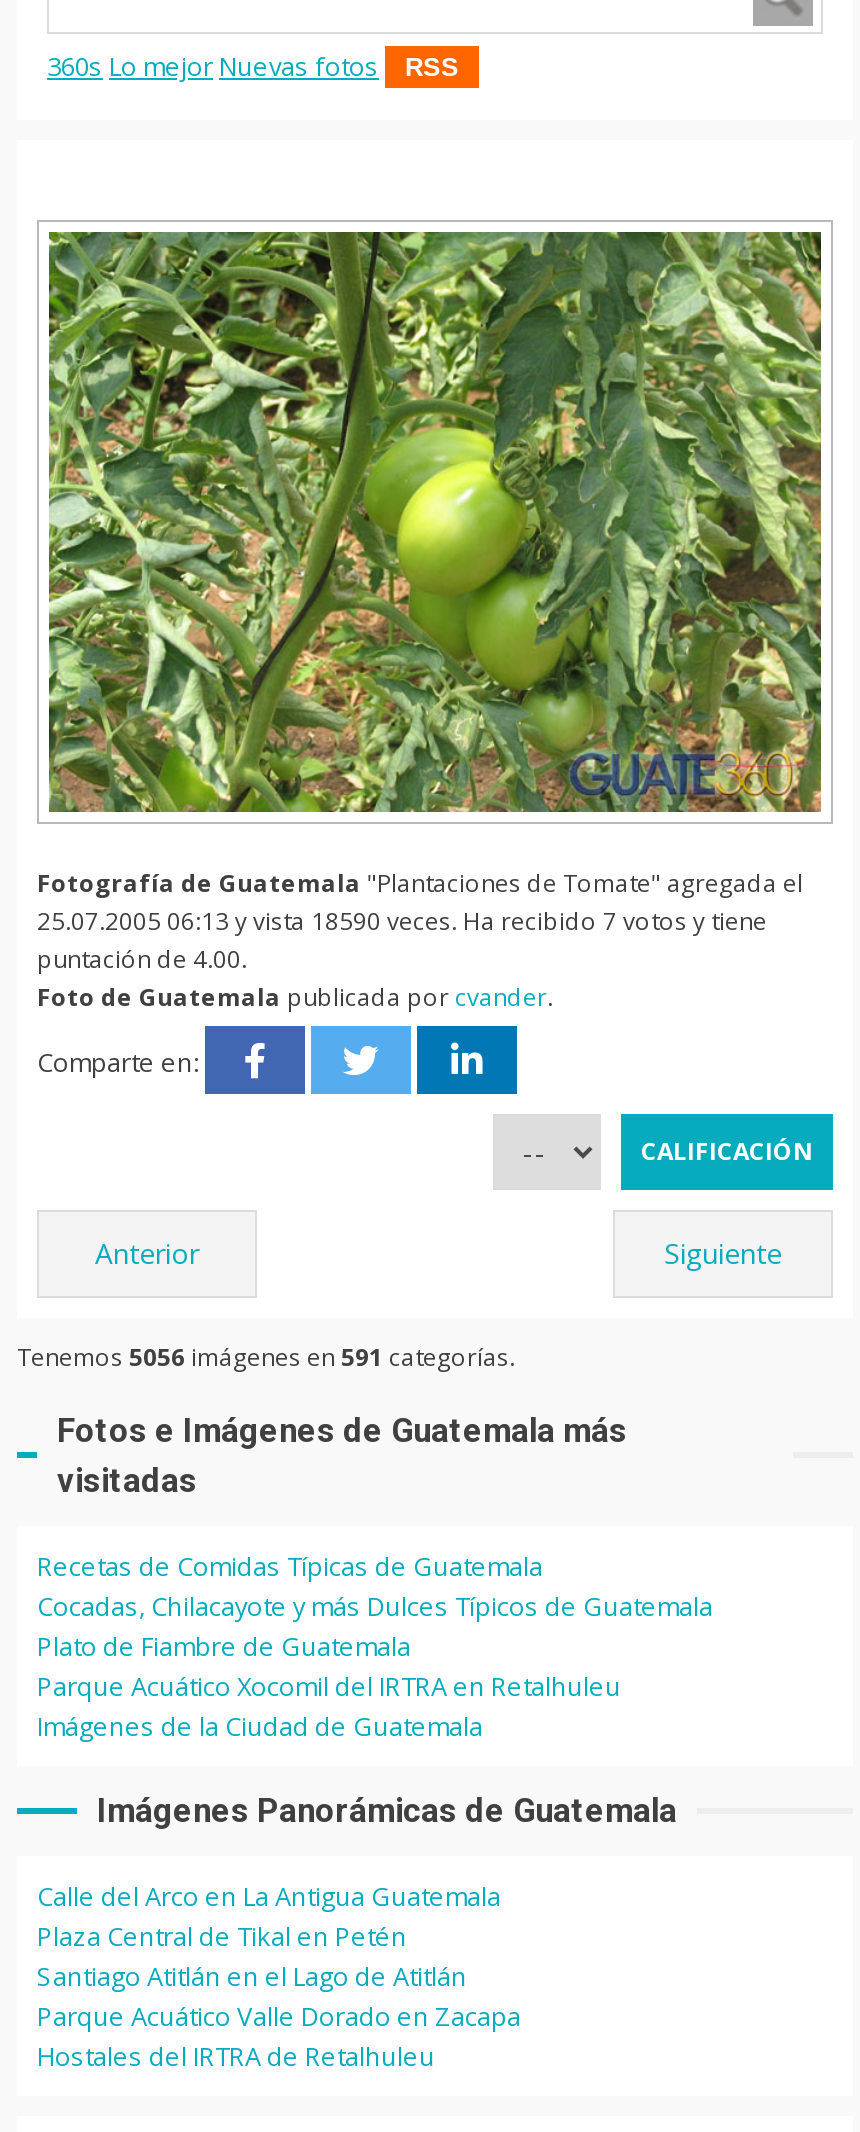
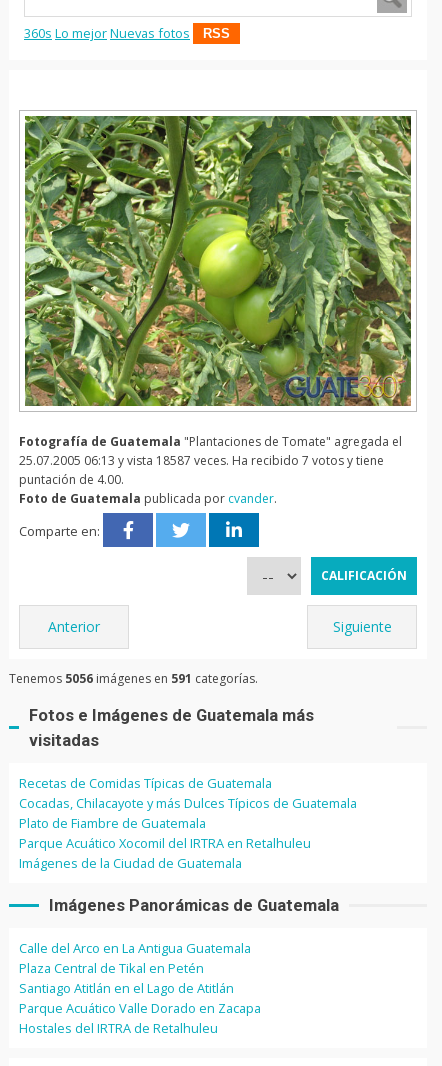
[37,903,767,937] 25.07.2005 06:13 y vista 18590 veces. Ha recibido 7 votos y tiene -> [19,451,384,468] 25.07.2005 06:13 y vista 18587 veces. Ha recibido 7 votos y tiene

